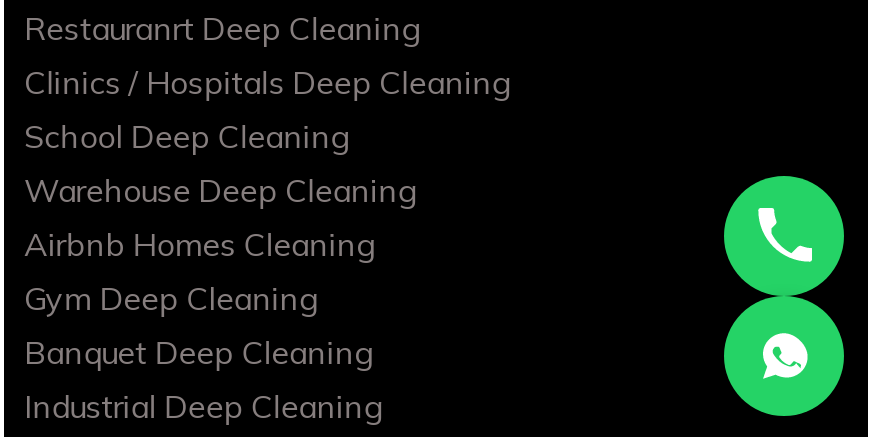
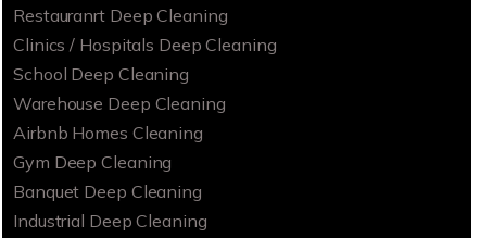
[722,174,846,418] [image] -> none

